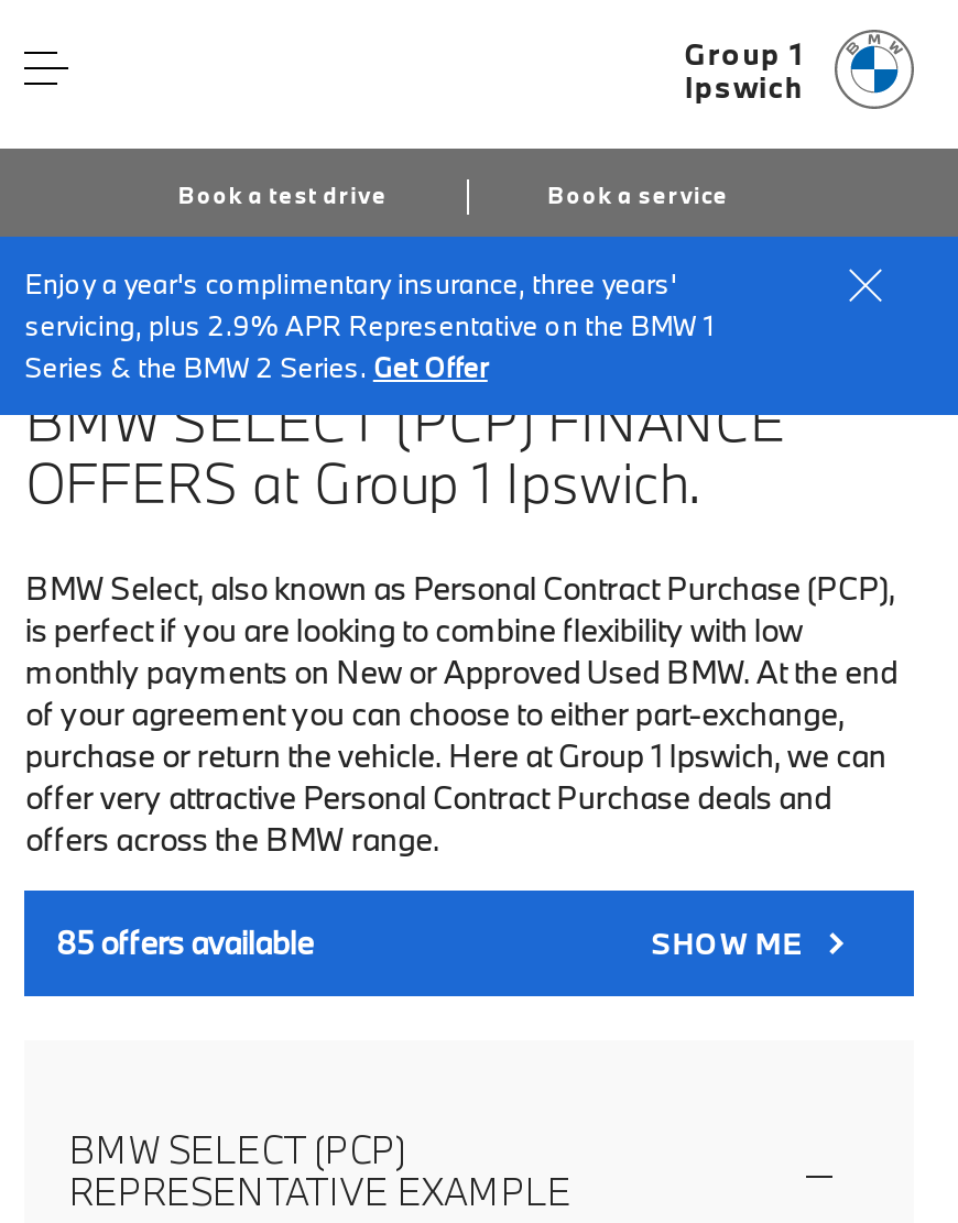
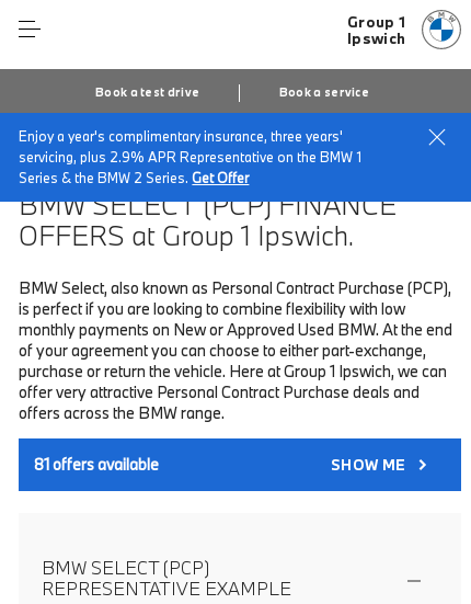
[56,921,314,963] 85 offers available -> [34,454,159,475] 81 offers available

